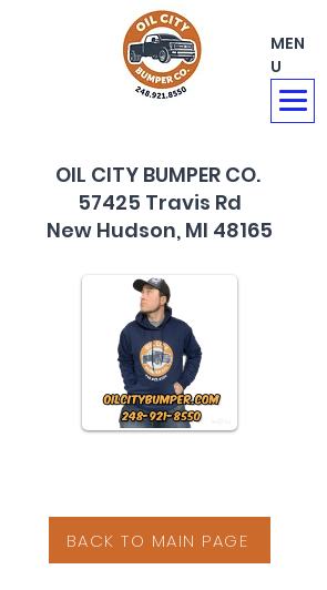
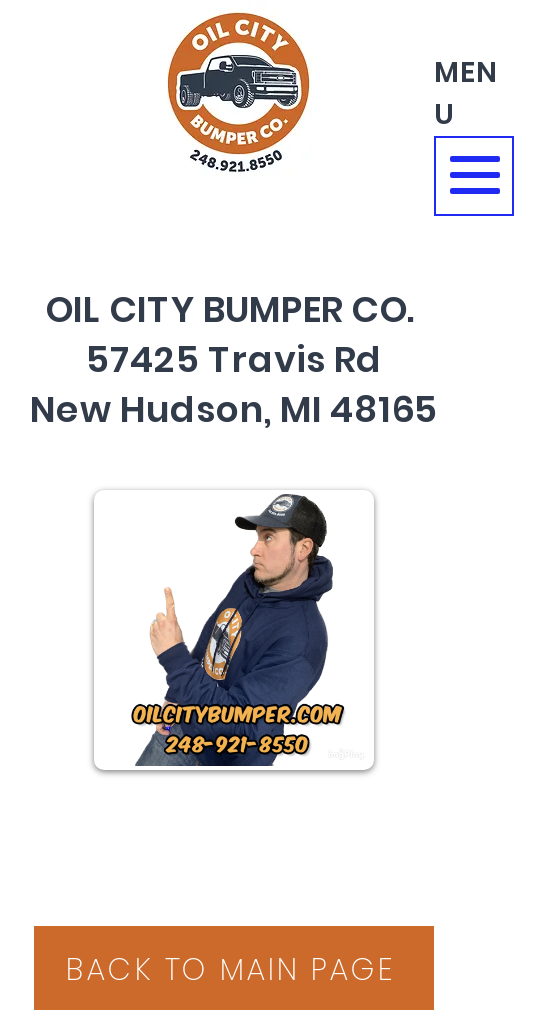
[105,277,215,429] [image] -> [134,492,336,768] [image]

